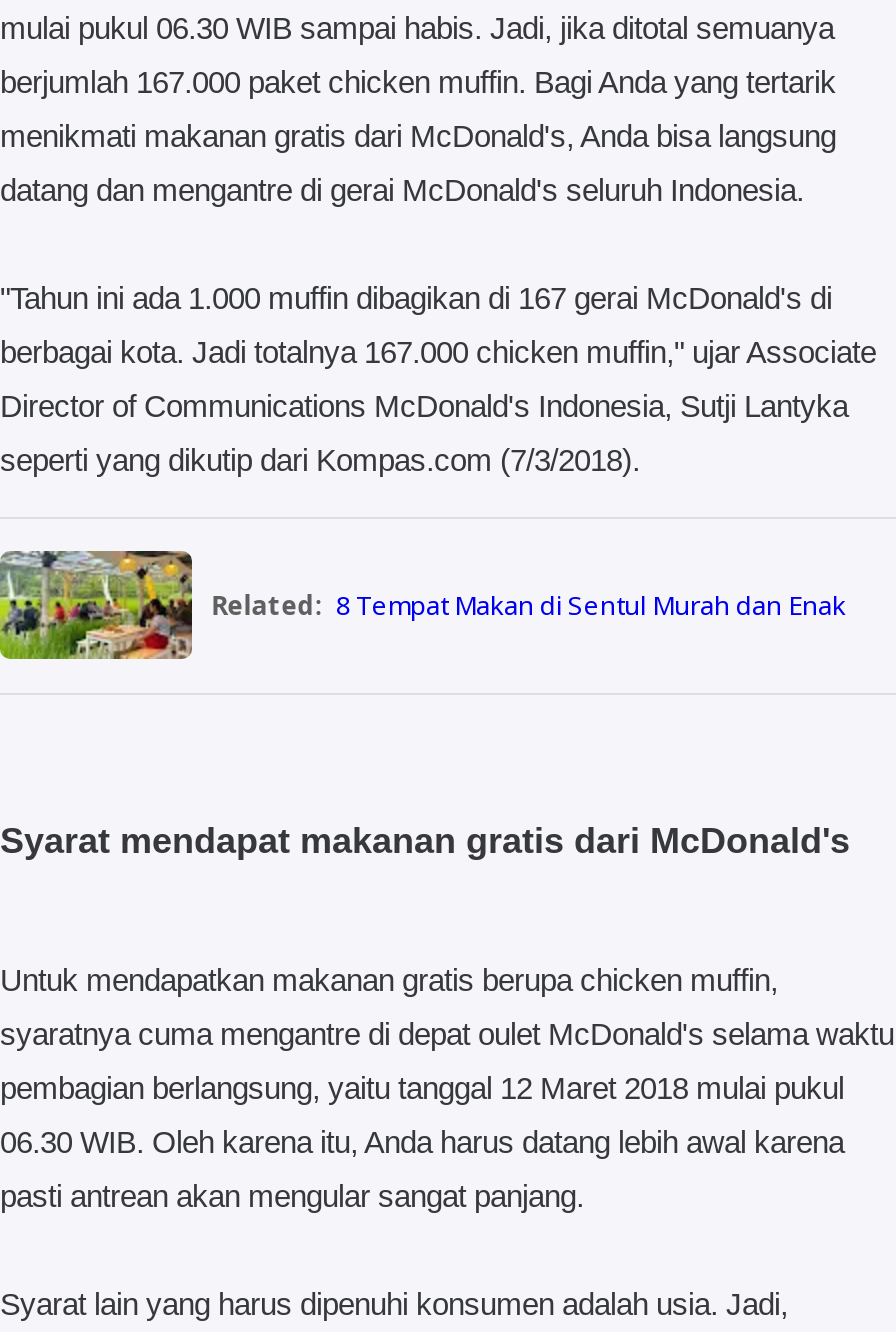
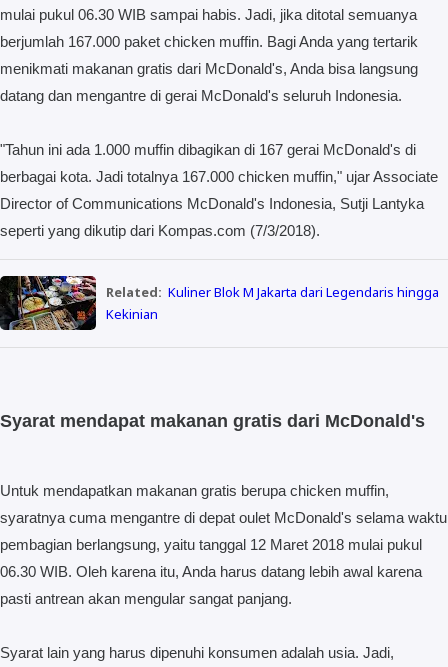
[6,549,846,661] [image] | Related: 8 Tempat Makan di Sentul Murah dan Enak -> [3,275,439,331] [image] | Related: Kuliner Blok M Jakarta dari Legendaris hingga | Kekinian

